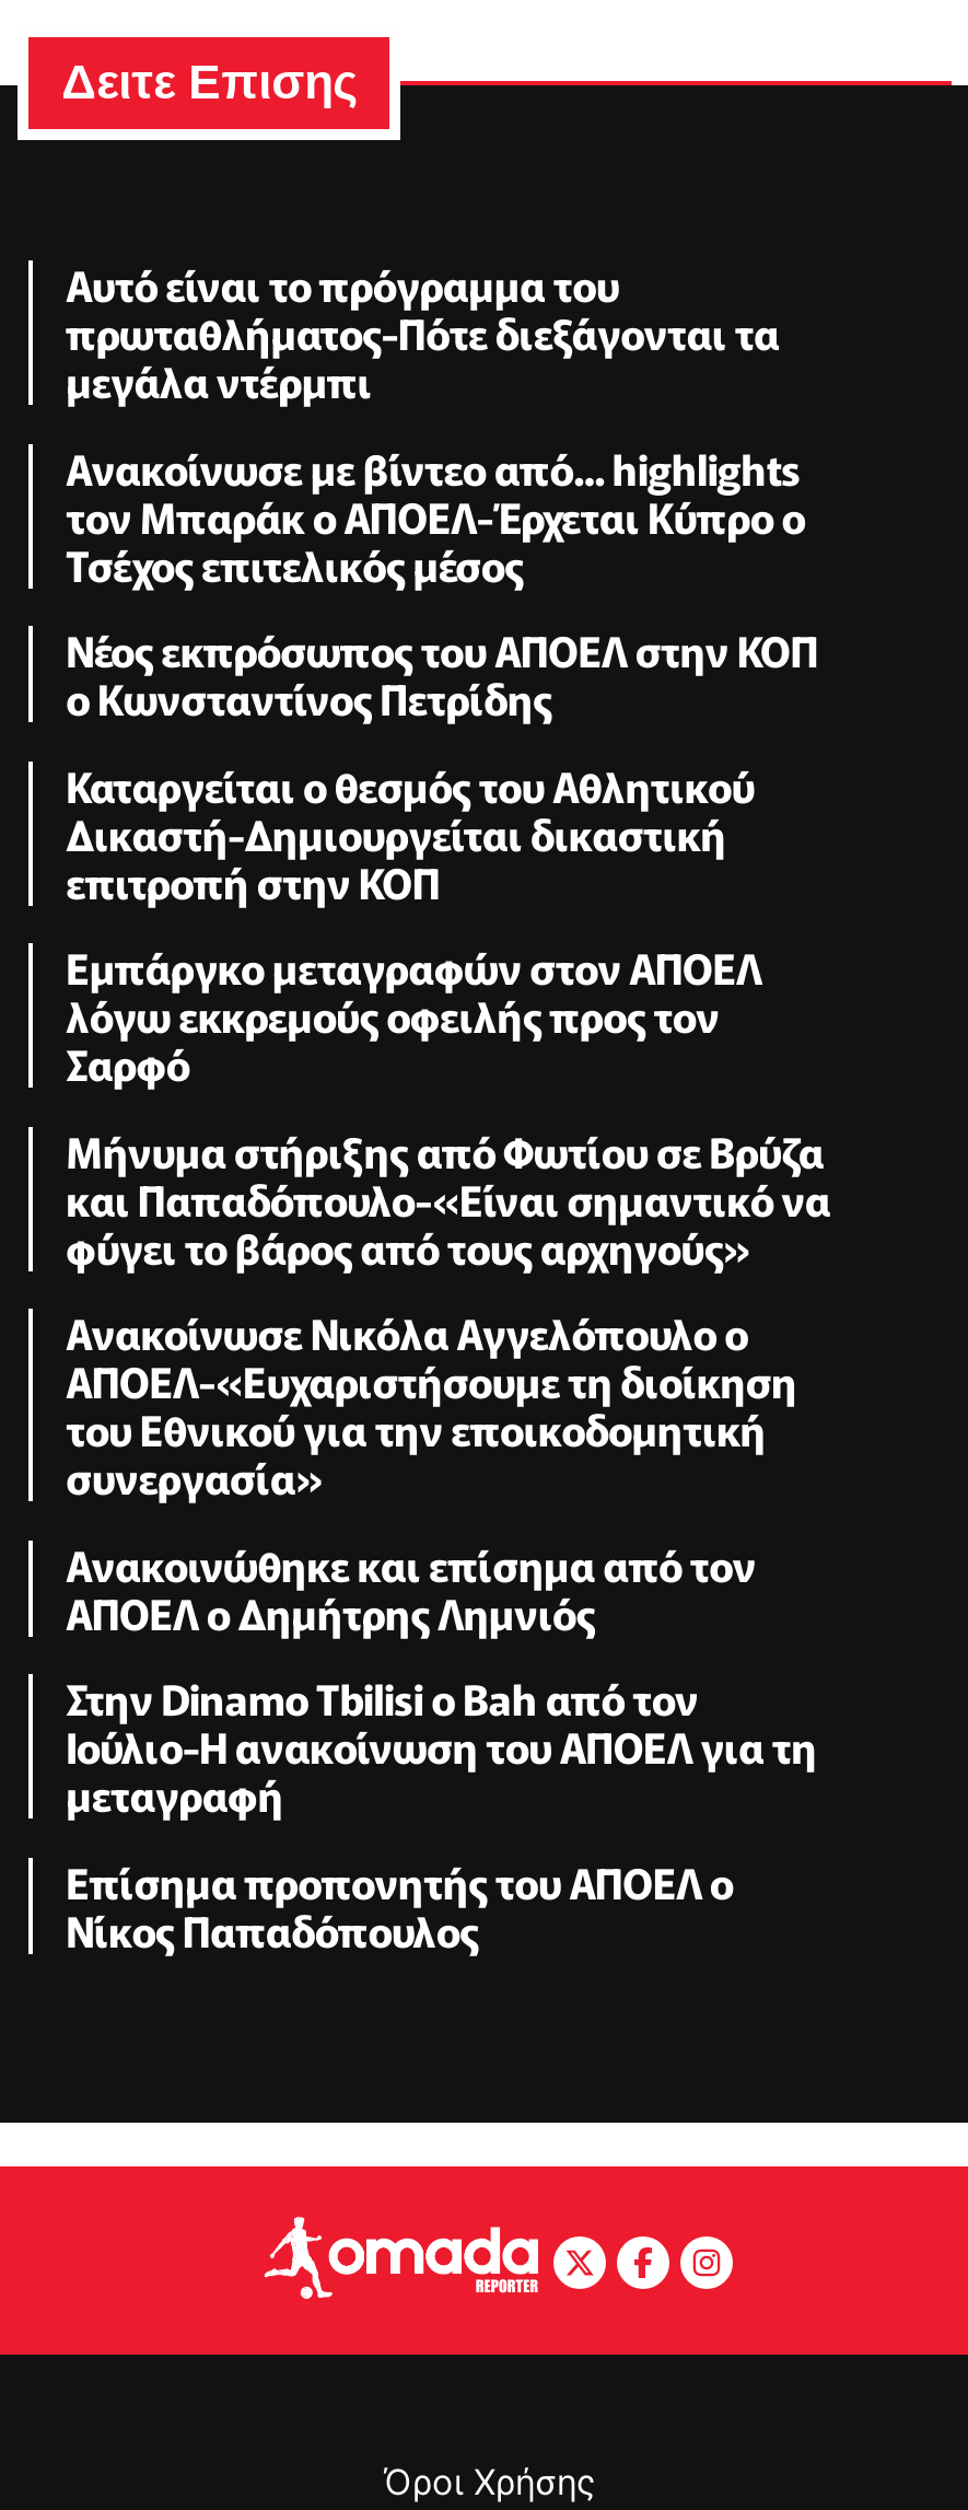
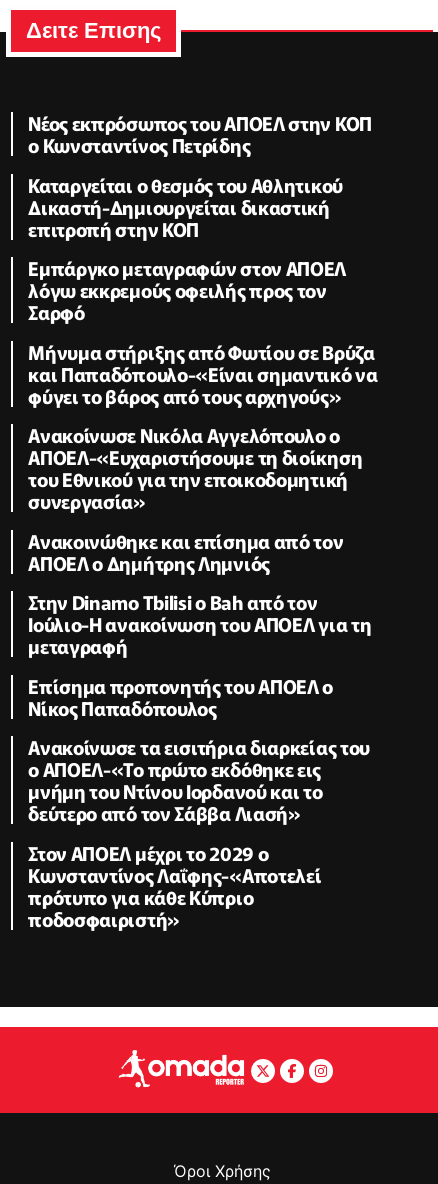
[66,255,805,593] Αυτό είναι το πρόγραμμα του | πρωταθλήματος-Πότε διεξάγονται τα | μεγάλα ντέρμπι | Ανακοίνωσε με βίντεο από... highlights | τον Μπαράκ ο ΑΠΟΕΛ-Έρχεται Κύπρο ο | Τσέχος επιτελικός μέσος -> none
moved [66,620,830,1958] -> [28,109,378,721]: Nέος εκπρόσωπος του ΑΠΟΕΛ στην ΚΟΠ | ο Κωνσταντίνος Πετρίδης | Καταργείται ο θεσμός του Αθλητικού | ... | Επίσημα προπονητής του ΑΠΟΕΛ ο | Νίκος Παπαδόπουλος
none -> [28,733,370,932] Ανακοίνωσε τα εισιτήρια διαρκείας του | ο ΑΠΟΕΛ-«Το πρώτο εκδόθηκε εις | μνήμη του Ντίνου Ιορδανού και το | δεύτερο από τον Σάββα Λιασή» | Στον ΑΠΟΕΛ μέχρι το 2029 ο | Κωνσταντίνος Λαΐφης-«Αποτελεί | πρότυπο για κάθε Κύπριο | ποδοσφαιριστή»

